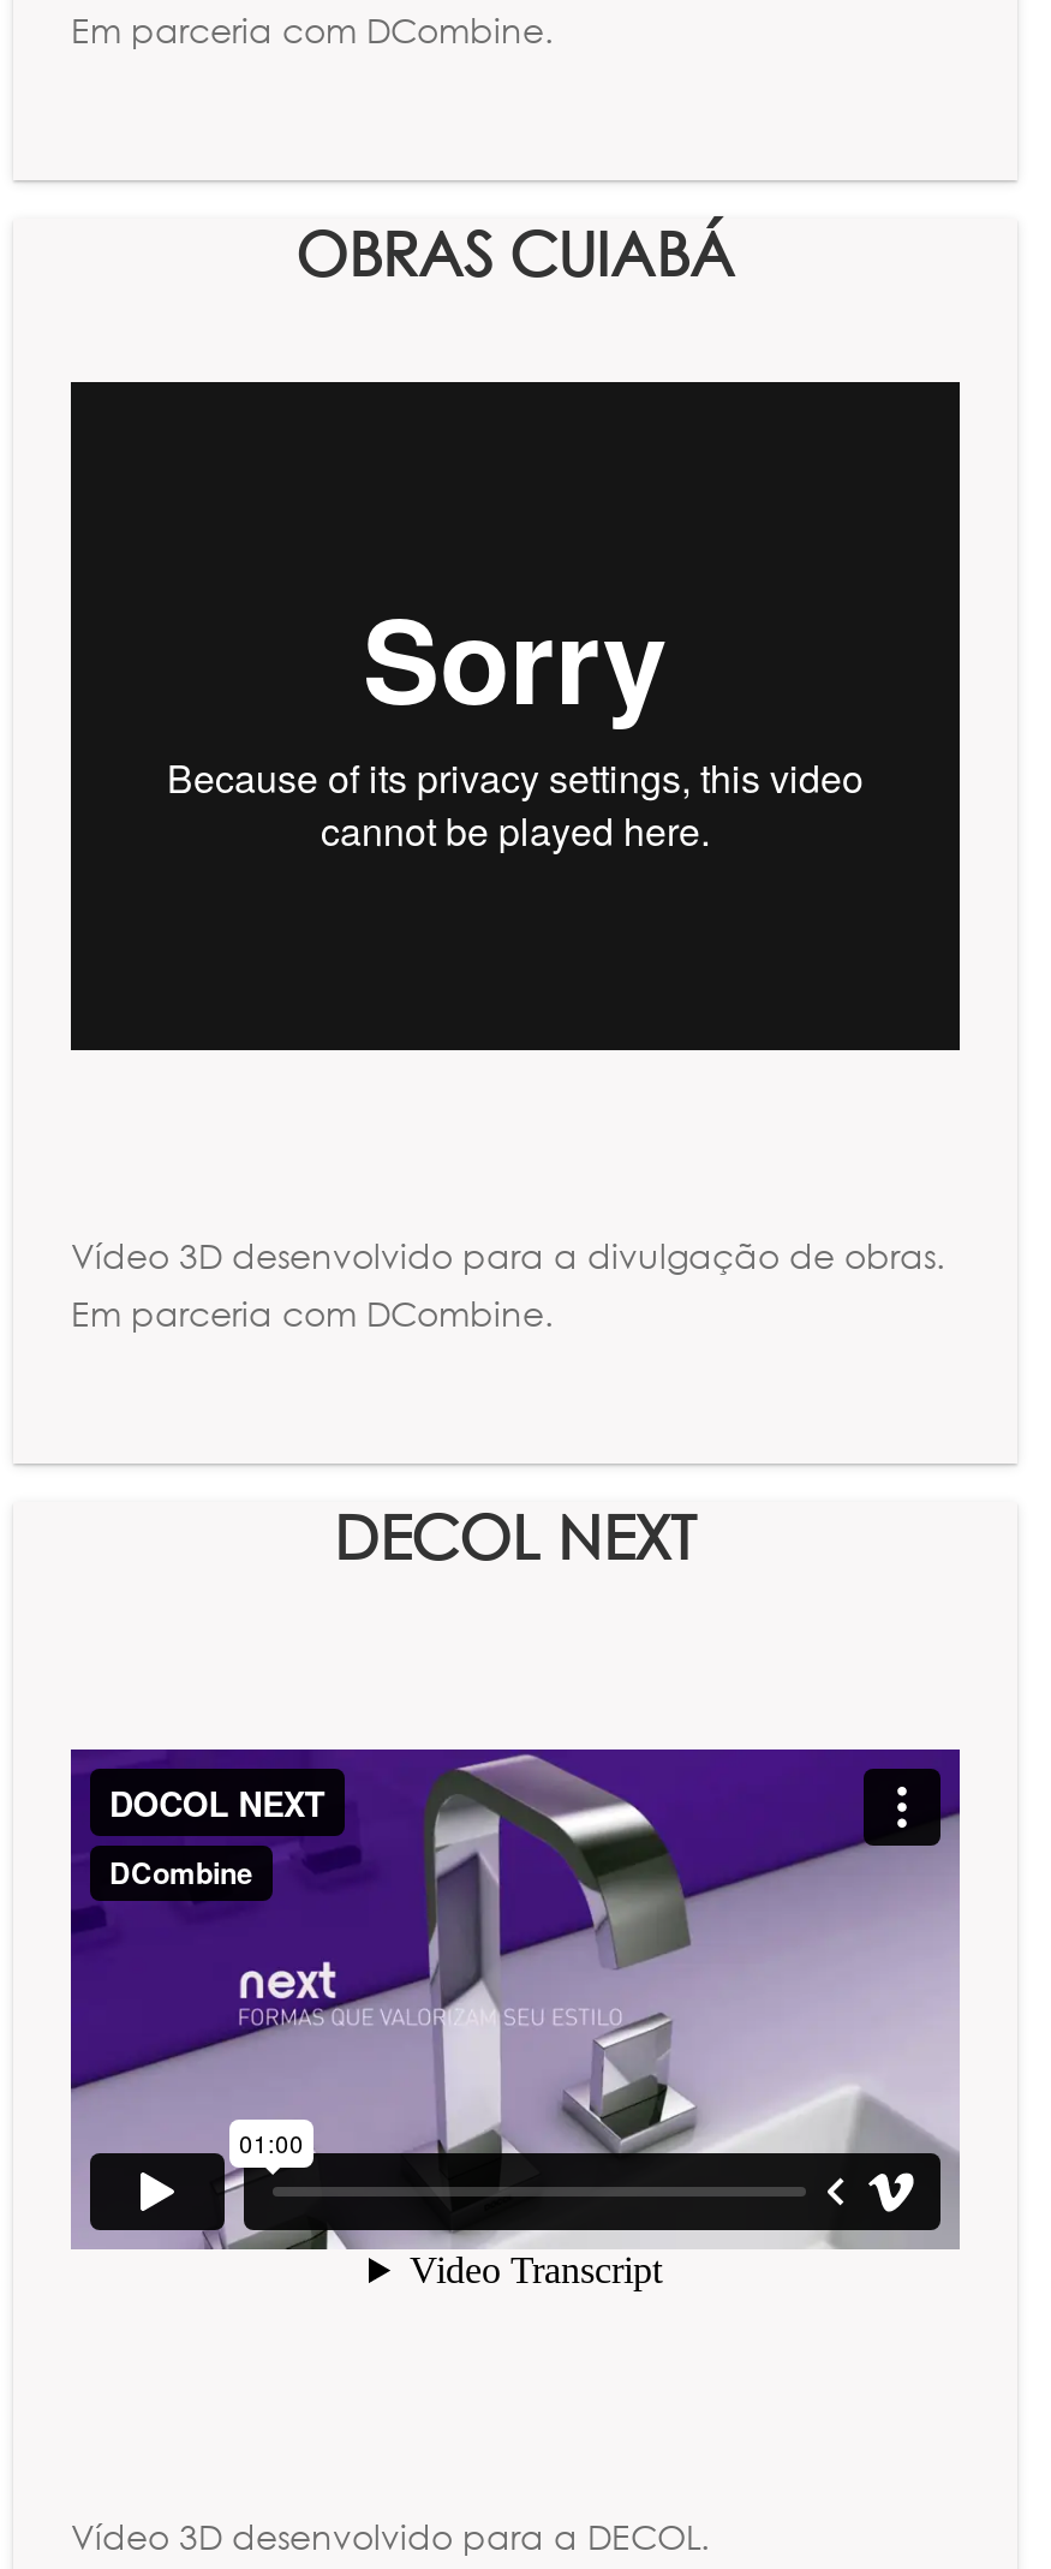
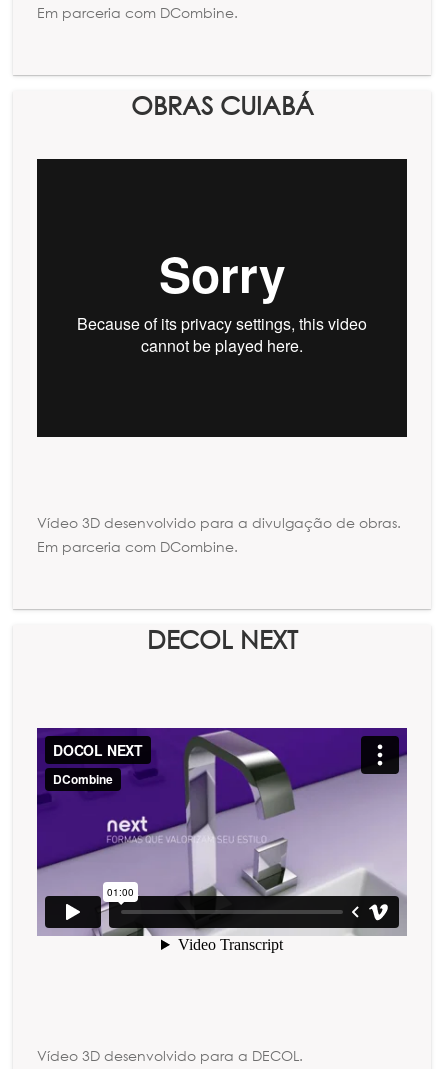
[849,1769,940,1860] [image] -> [360,735,400,775] [image]

